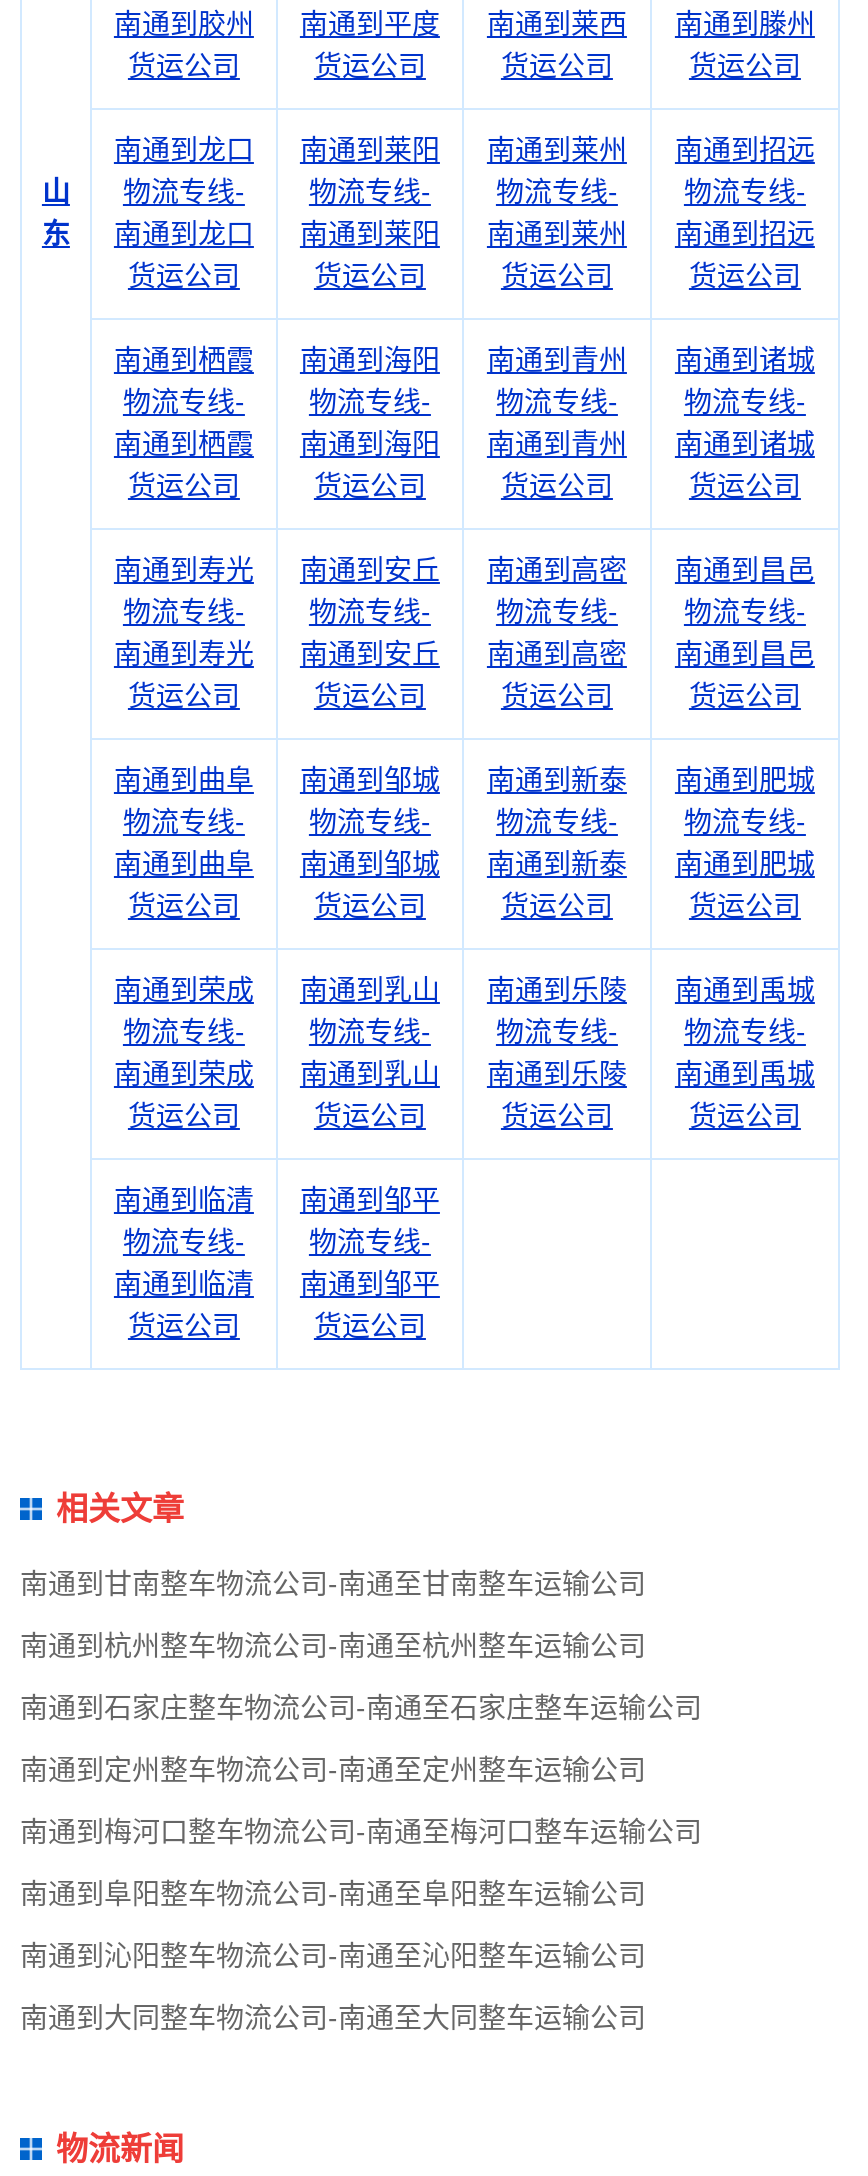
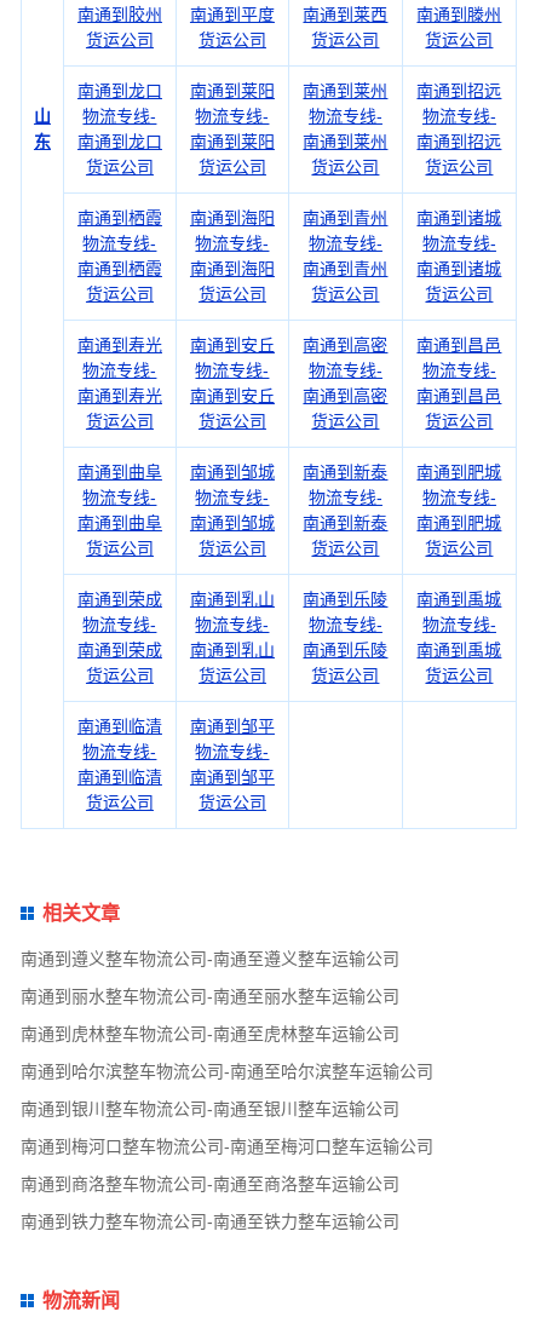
[20,1568,702,1786] 南通到甘南整车物流公司-南通至甘南整车运输公司 | 南通到杭州整车物流公司-南通至杭州整车运输公司 | 南通到石家庄整车物流公司-南通至石家庄整车运输公司 | 南通到定州整车物流公司-南通至定州整车运输公司 -> [21,949,433,1118] 南通到遵义整车物流公司-南通至遵义整车运输公司 | 南通到丽水整车物流公司-南通至丽水整车运输公司 | 南通到虎林整车物流公司-南通至虎林整车运输公司 | 南通到哈尔滨整车物流公司-南通至哈尔滨整车运输公司 | 南通到银川整车物流公司-南通至银川整车运输公司
moved [20,1816,702,1848] -> [21,1137,433,1156]: 南通到梅河口整车物流公司-南通至梅河口整车运输公司
[20,1878,646,2034] 南通到阜阳整车物流公司-南通至阜阳整车运输公司 | 南通到沁阳整车物流公司-南通至沁阳整车运输公司 | 南通到大同整车物流公司-南通至大同整车运输公司 -> [21,1174,399,1231] 南通到商洛整车物流公司-南通至商洛整车运输公司 | 南通到铁力整车物流公司-南通至铁力整车运输公司

